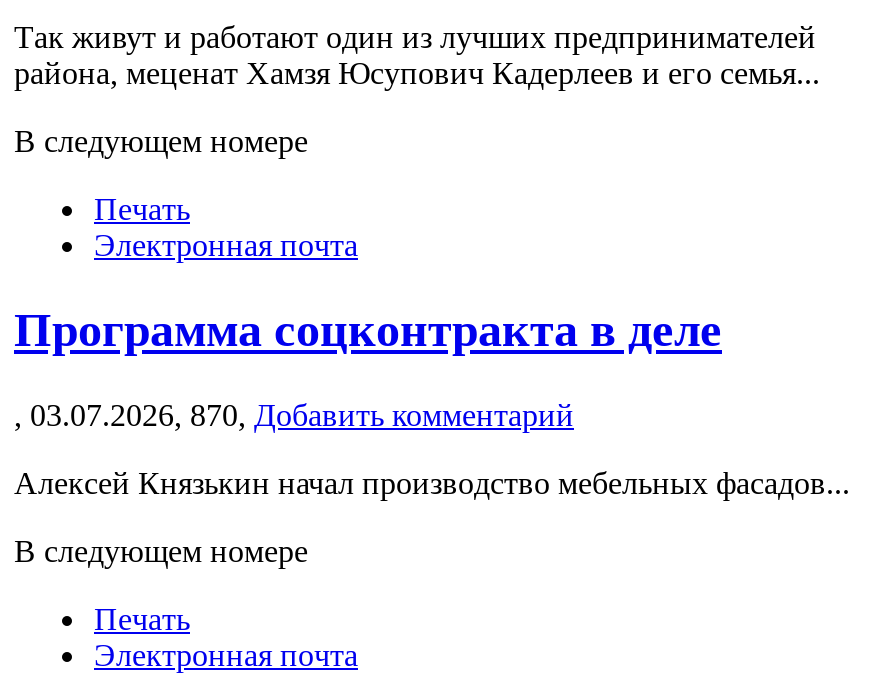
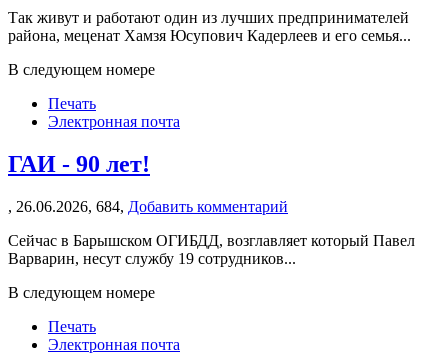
[14,303,722,355] Программа соцконтракта в деле -> [8,151,150,177] ГАИ - 90 лет!
[14,397,574,431] , 03.07.2026, 870, Добавить комментарий -> [8,198,288,215] , 26.06.2026, 684, Добавить комментарий
[14,465,850,499] Алексей Князькин начал производство мебельных фасадов... -> [8,232,415,267] Сейчас в Барышском ОГИБДД, возглавляет который Павел | Варварин, несут службу 19 сотрудников...

